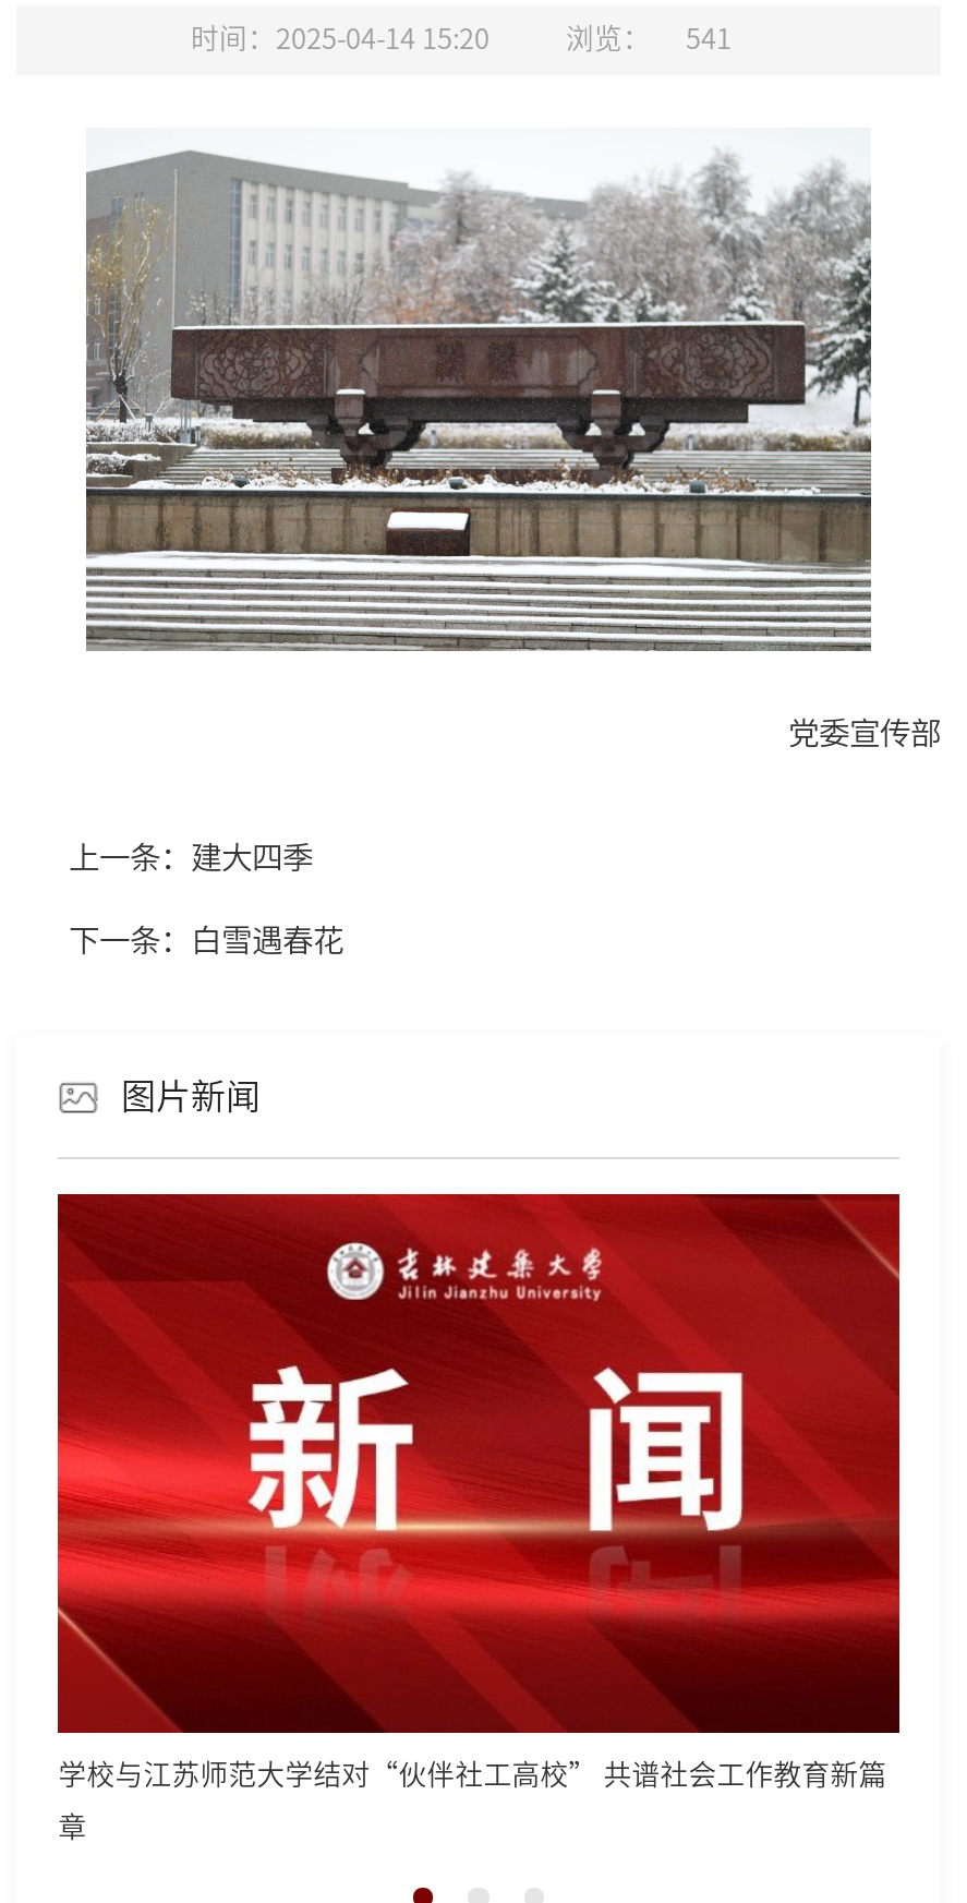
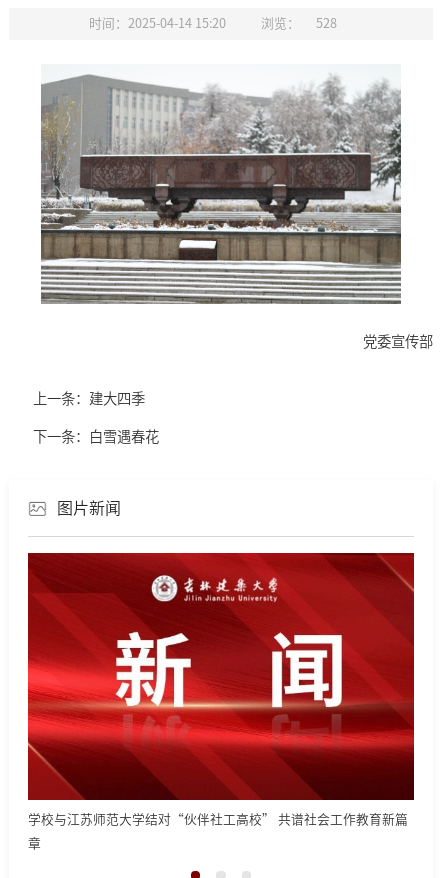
[566,25,732,53] 浏览： 541 -> [261,17,337,30] 浏览： 528

